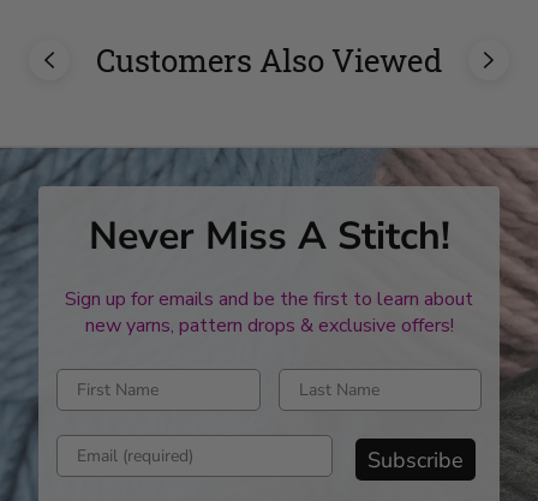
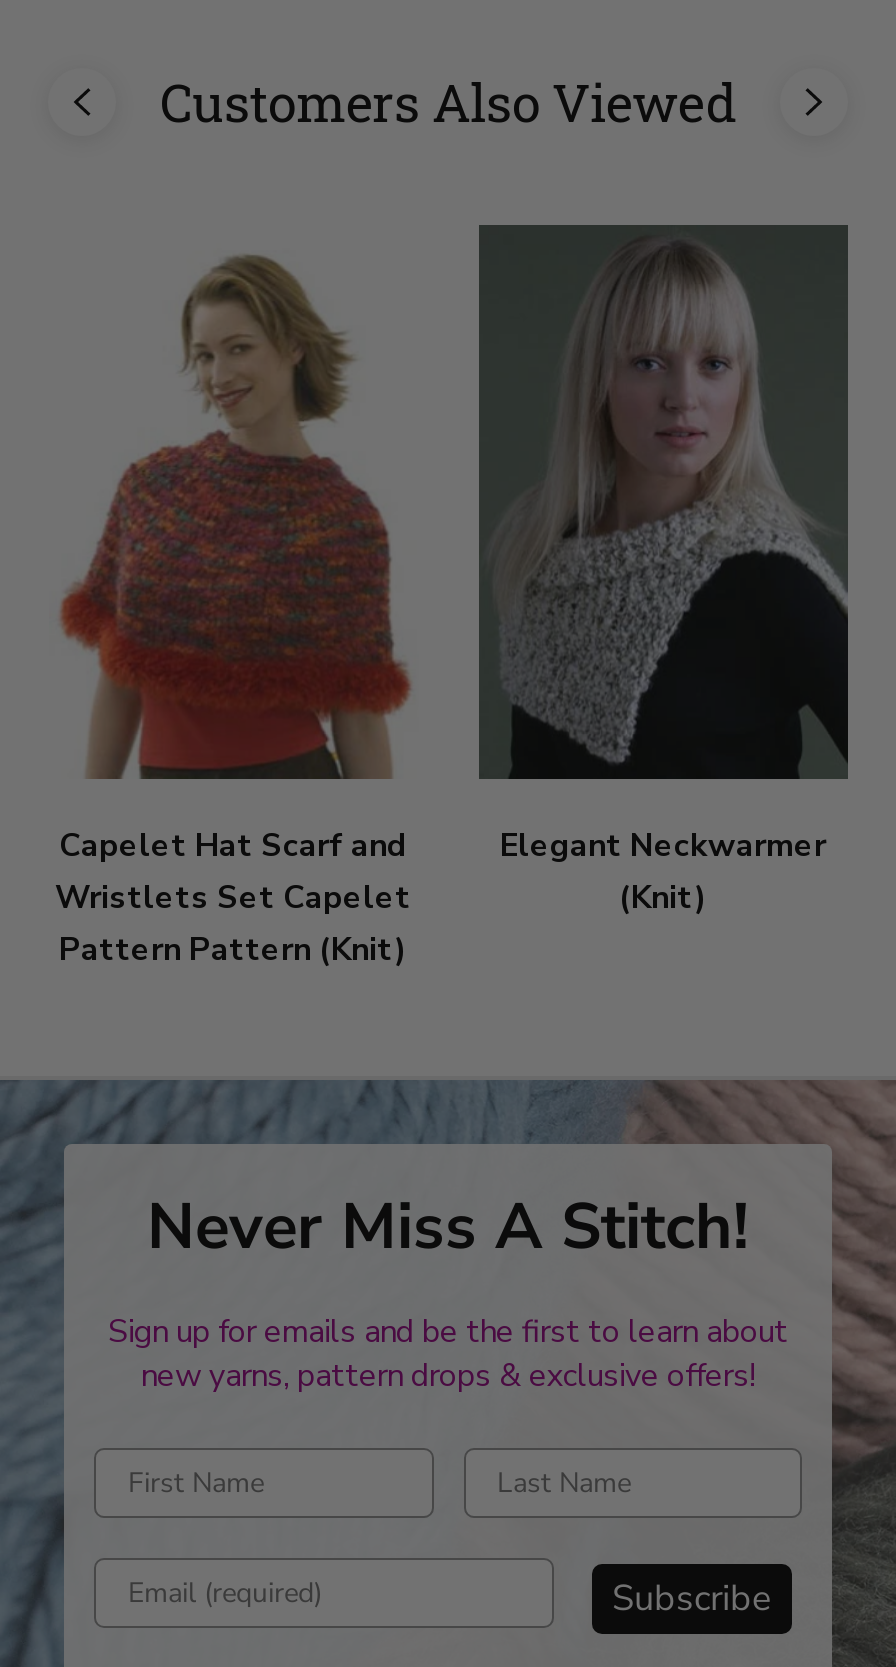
none -> [55,254,412,971] [image] | Capelet Hat Scarf and | Wristlets Set Capelet | Pattern Pattern (Knit)
none -> [476,224,850,919] [image] | Elegant Neckwarmer | (Knit)

